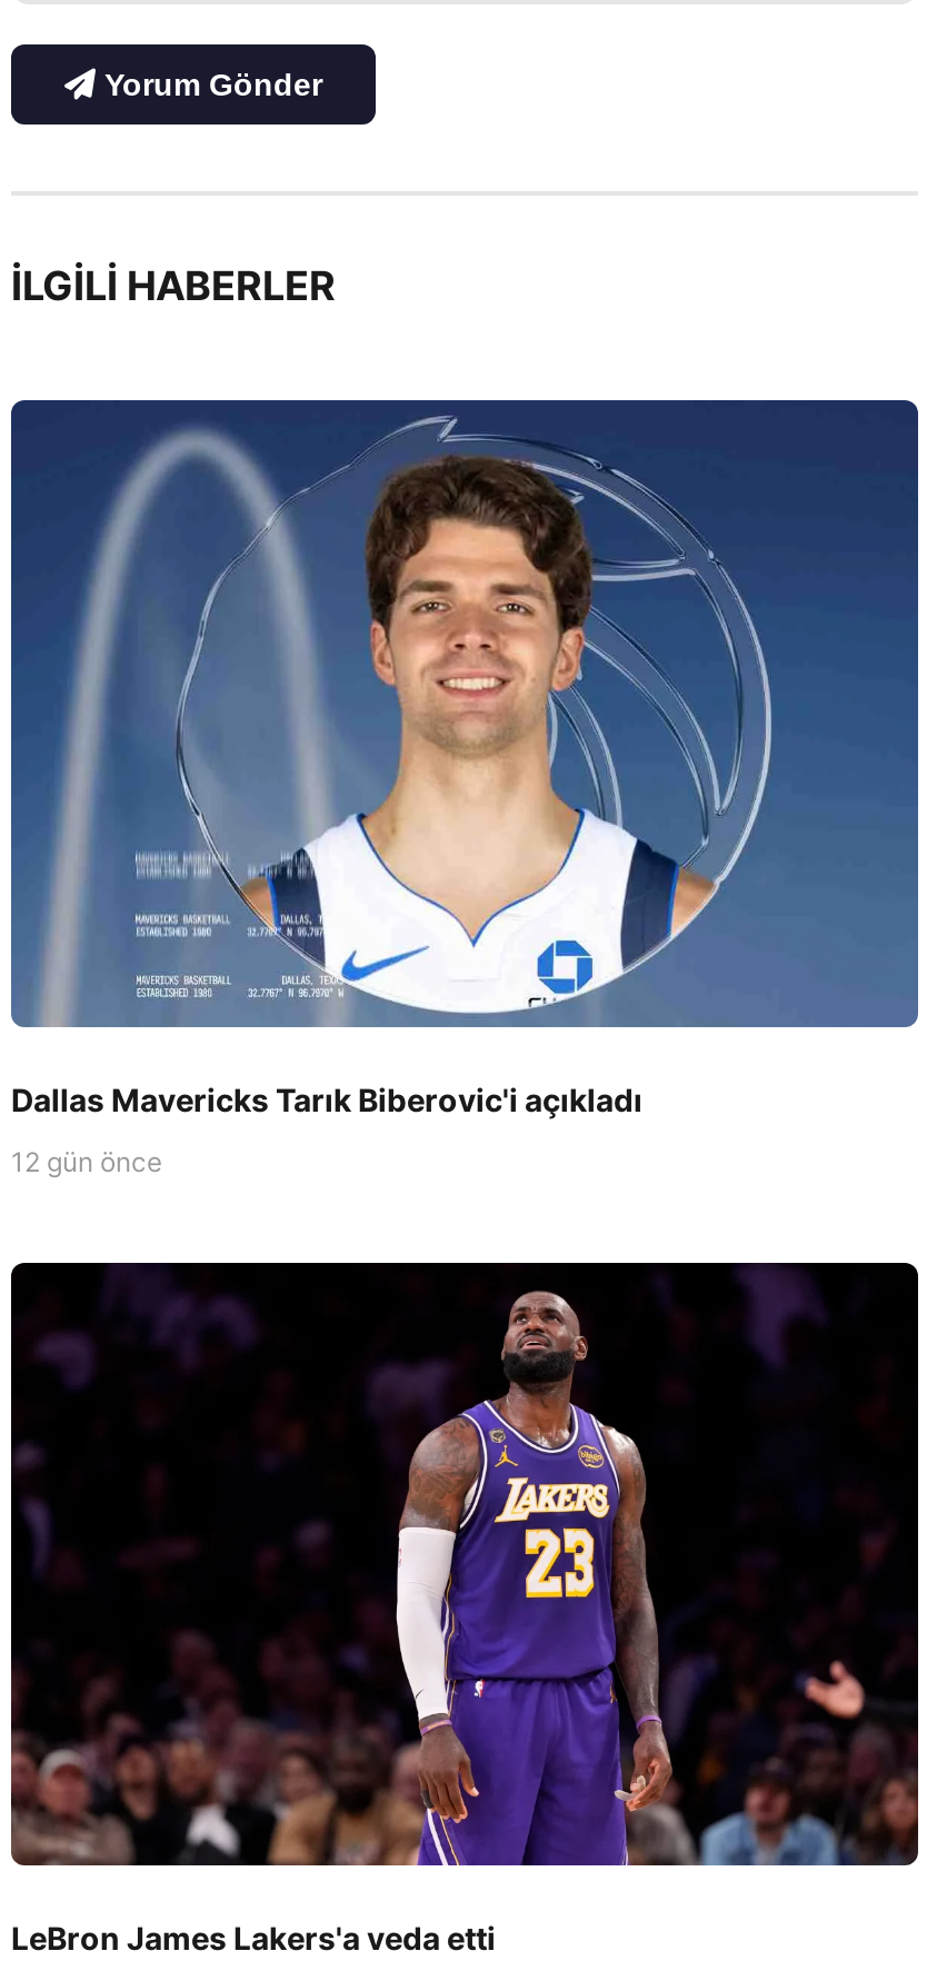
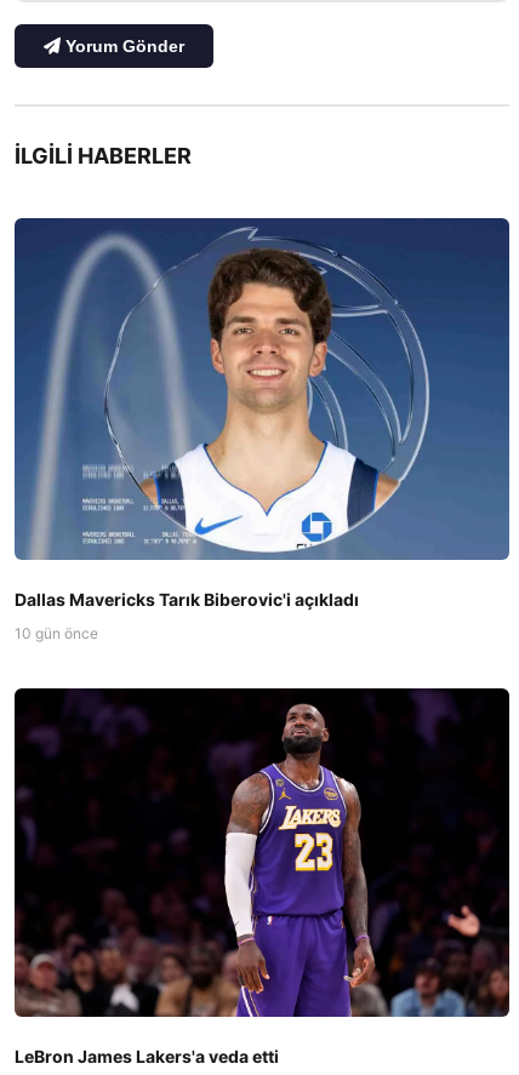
[11,1144,162,1177] 12 gün önce -> [15,624,98,642] 10 gün önce

